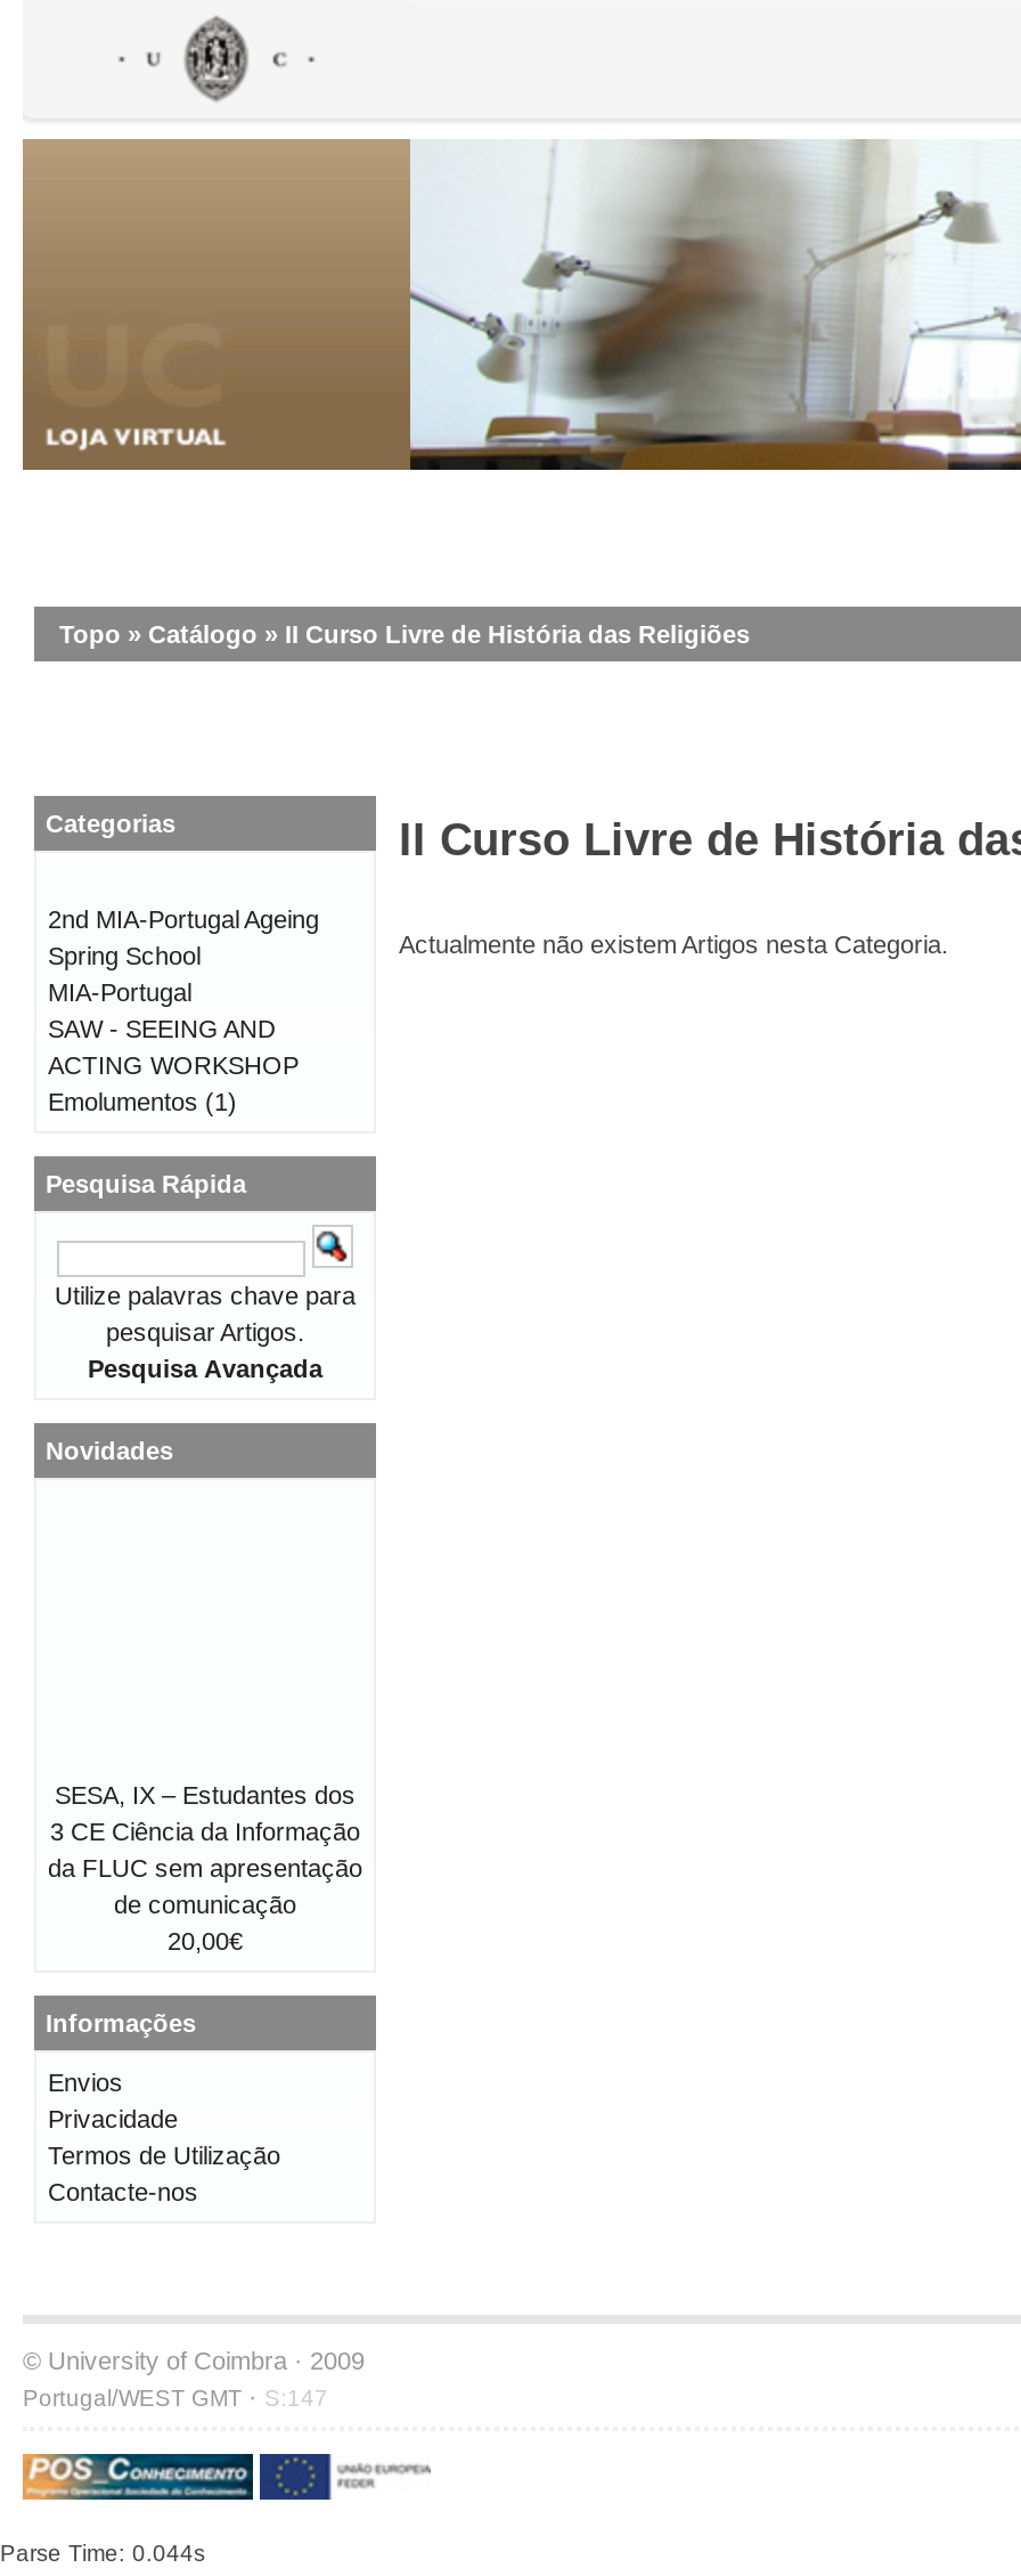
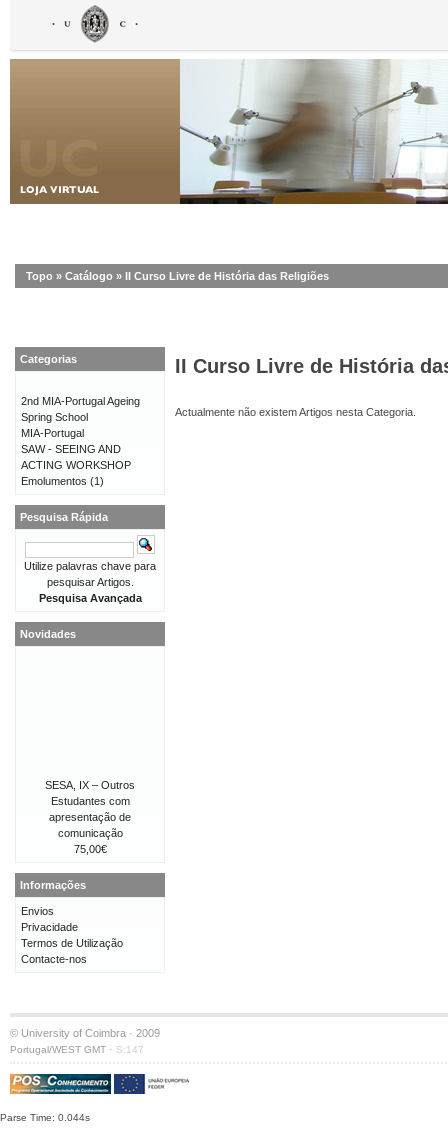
[48,1781,362,1955] SESA, IX – Estudantes dos | 3 CE Ciência da Informação | da FLUC sem apresentação | de comunicação | 20,00€ -> [45,779,135,855] SESA, IX – Outros | Estudantes com | apresentação de | comunicação | 75,00€

